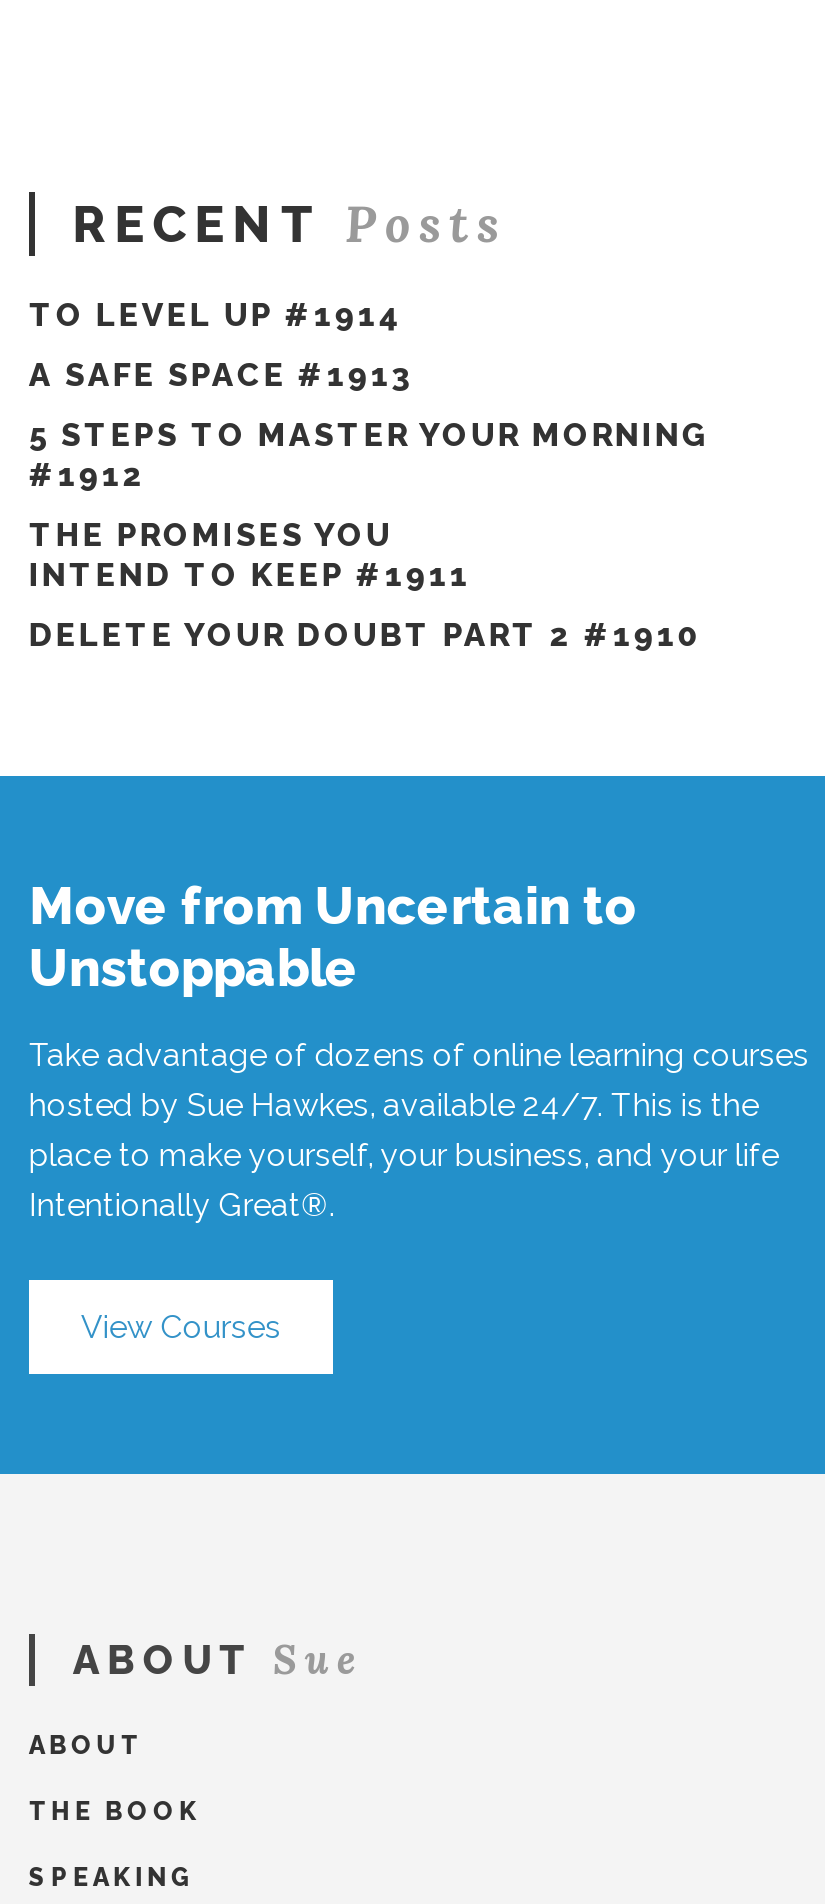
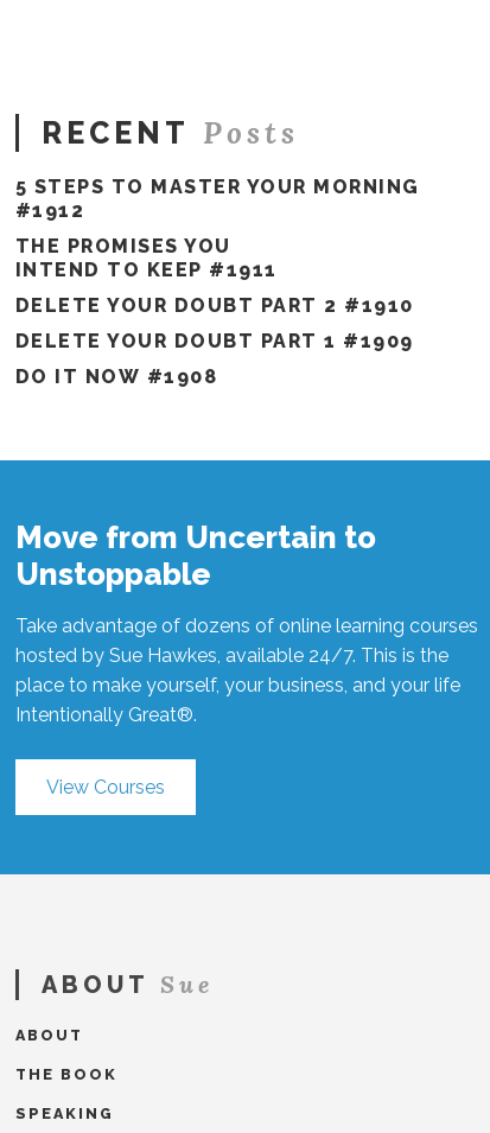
[29,296,415,394] TO LEVEL UP #1914 | A SAFE SPACE #1913 -> none
moved [29,416,711,654] -> [15,176,420,317]: 5 STEPS TO MASTER YOUR MORNING | #1912 | THE PROMISES YOU | INTEND TO KEEP #1911 | DELETE YOUR DOUBT PART 2 #1910
none -> [15,330,414,388] DELETE YOUR DOUBT PART 1 #1909 | DO IT NOW #1908

